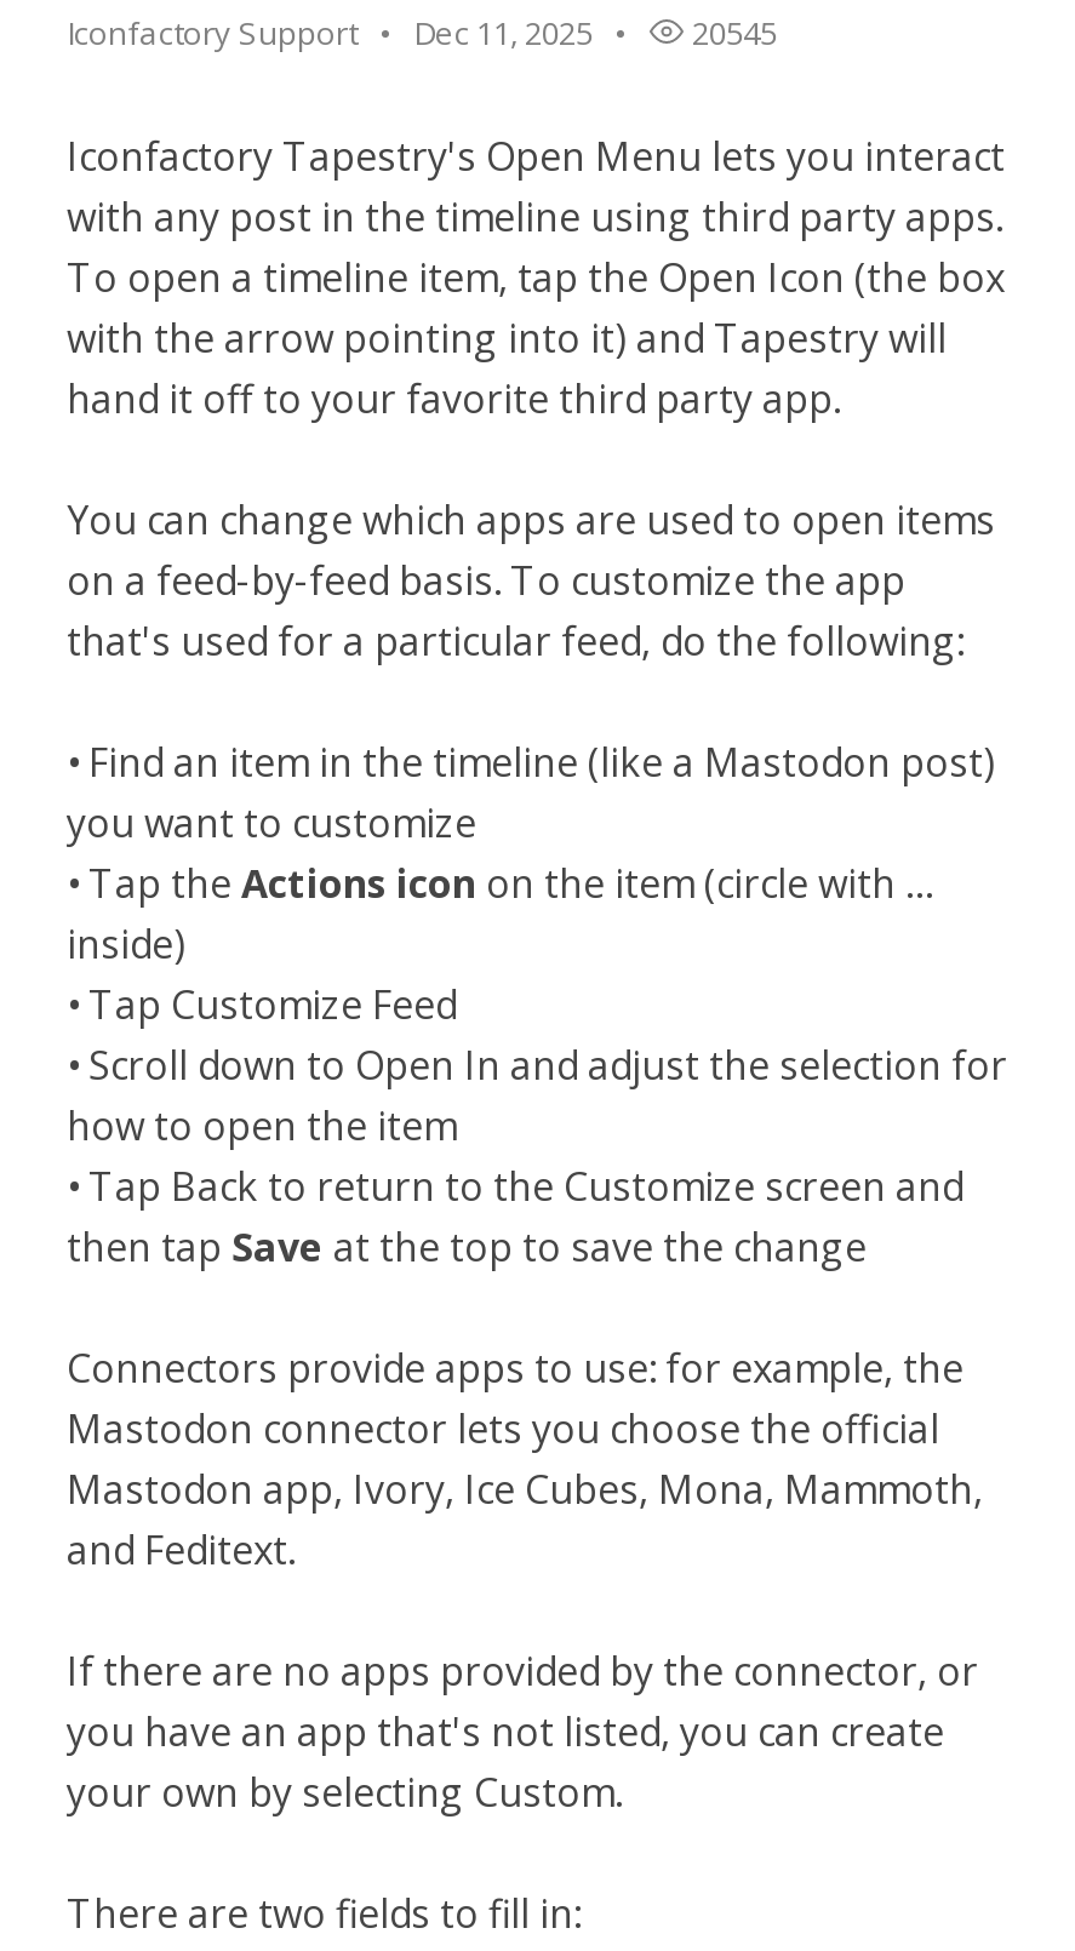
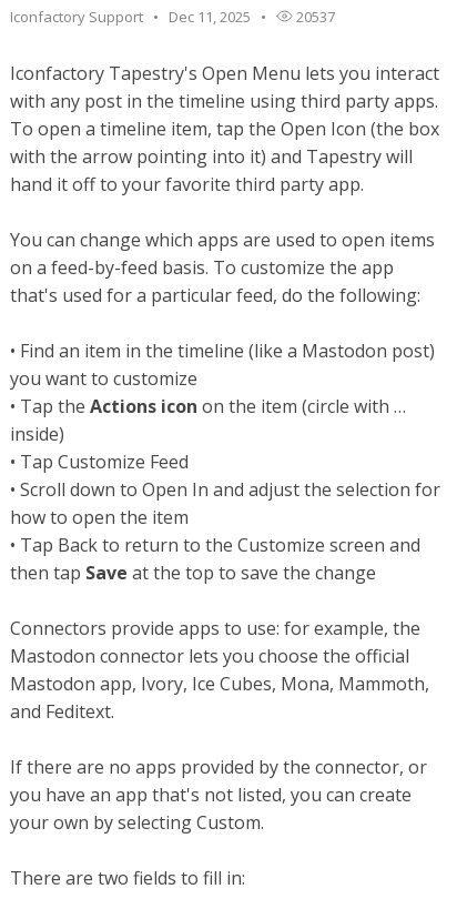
[685,11,777,55] 20545 -> [293,7,335,27] 20537

